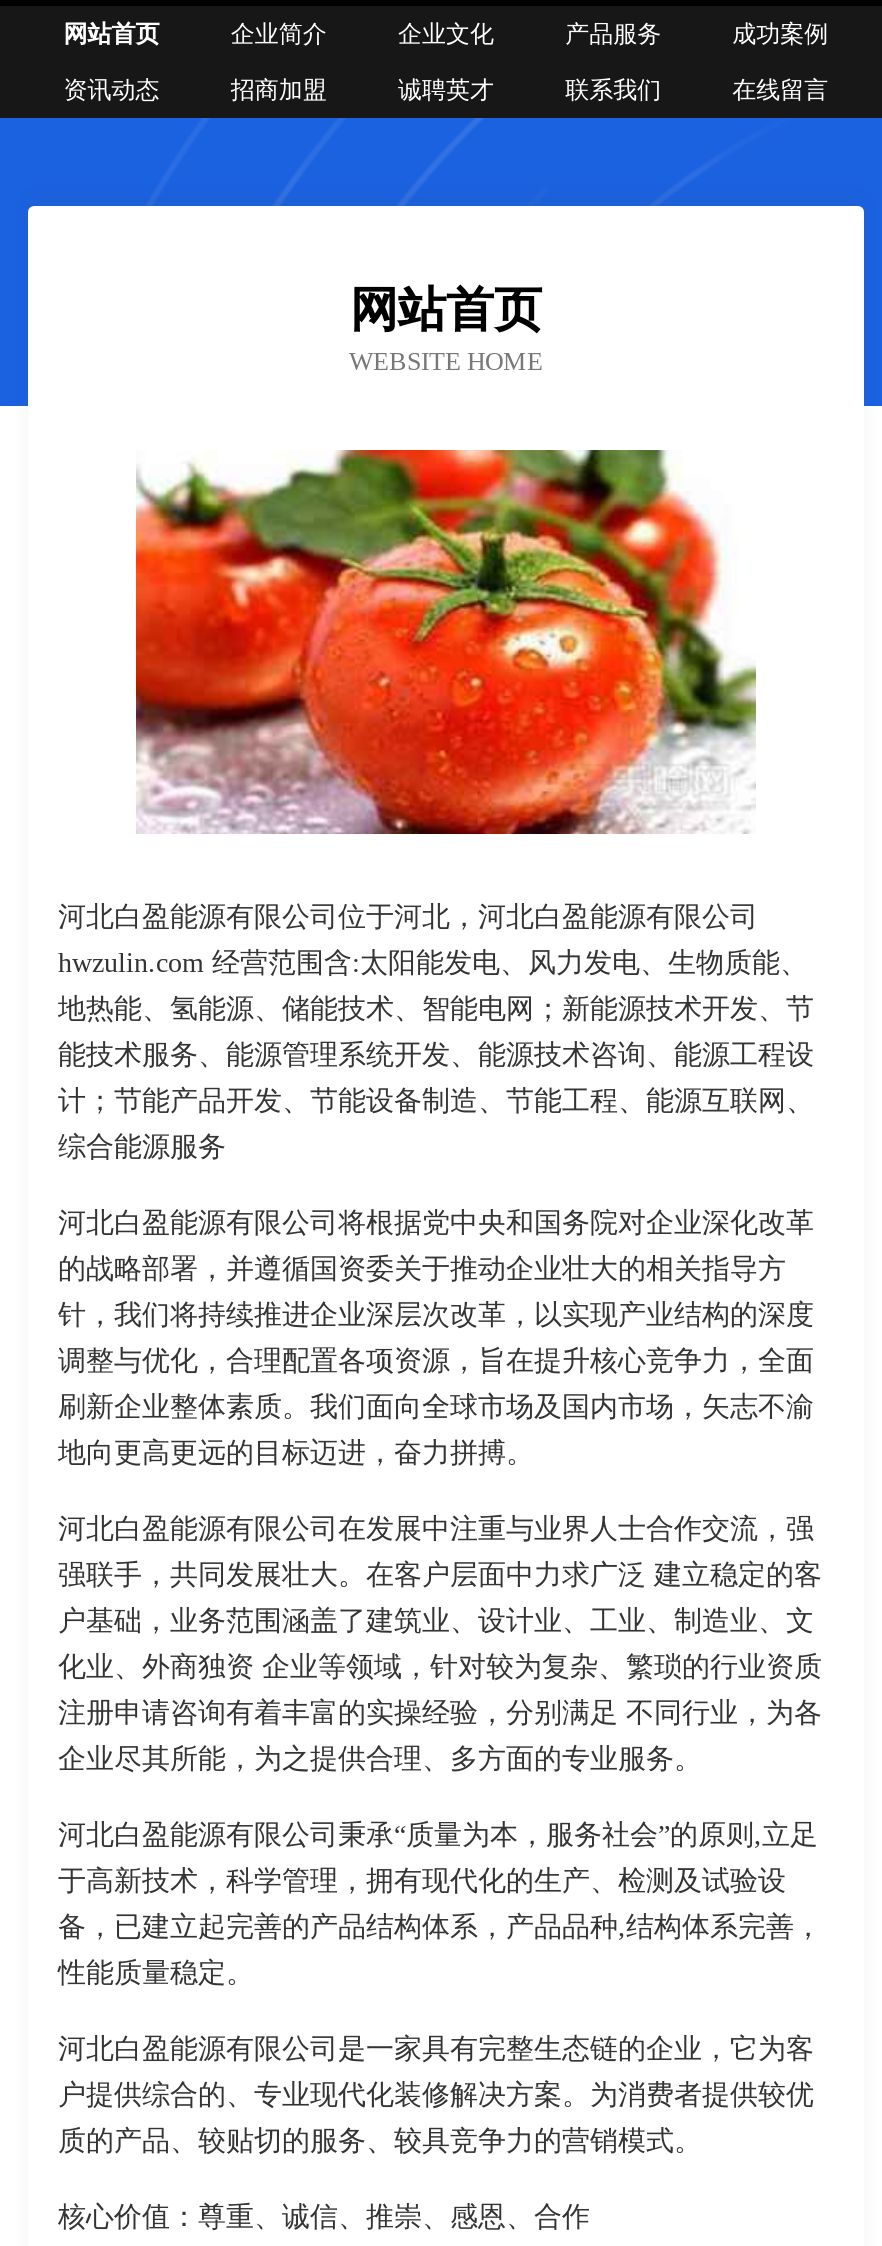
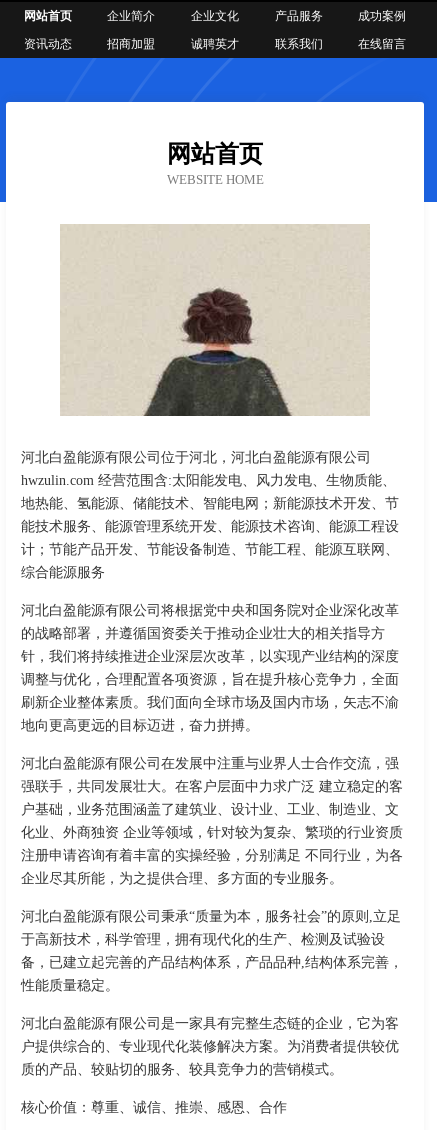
[134,448,756,836] [image] -> [60,224,370,417] [image]

